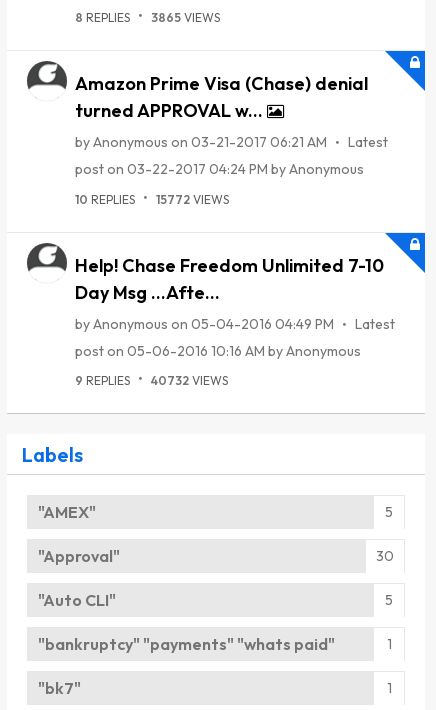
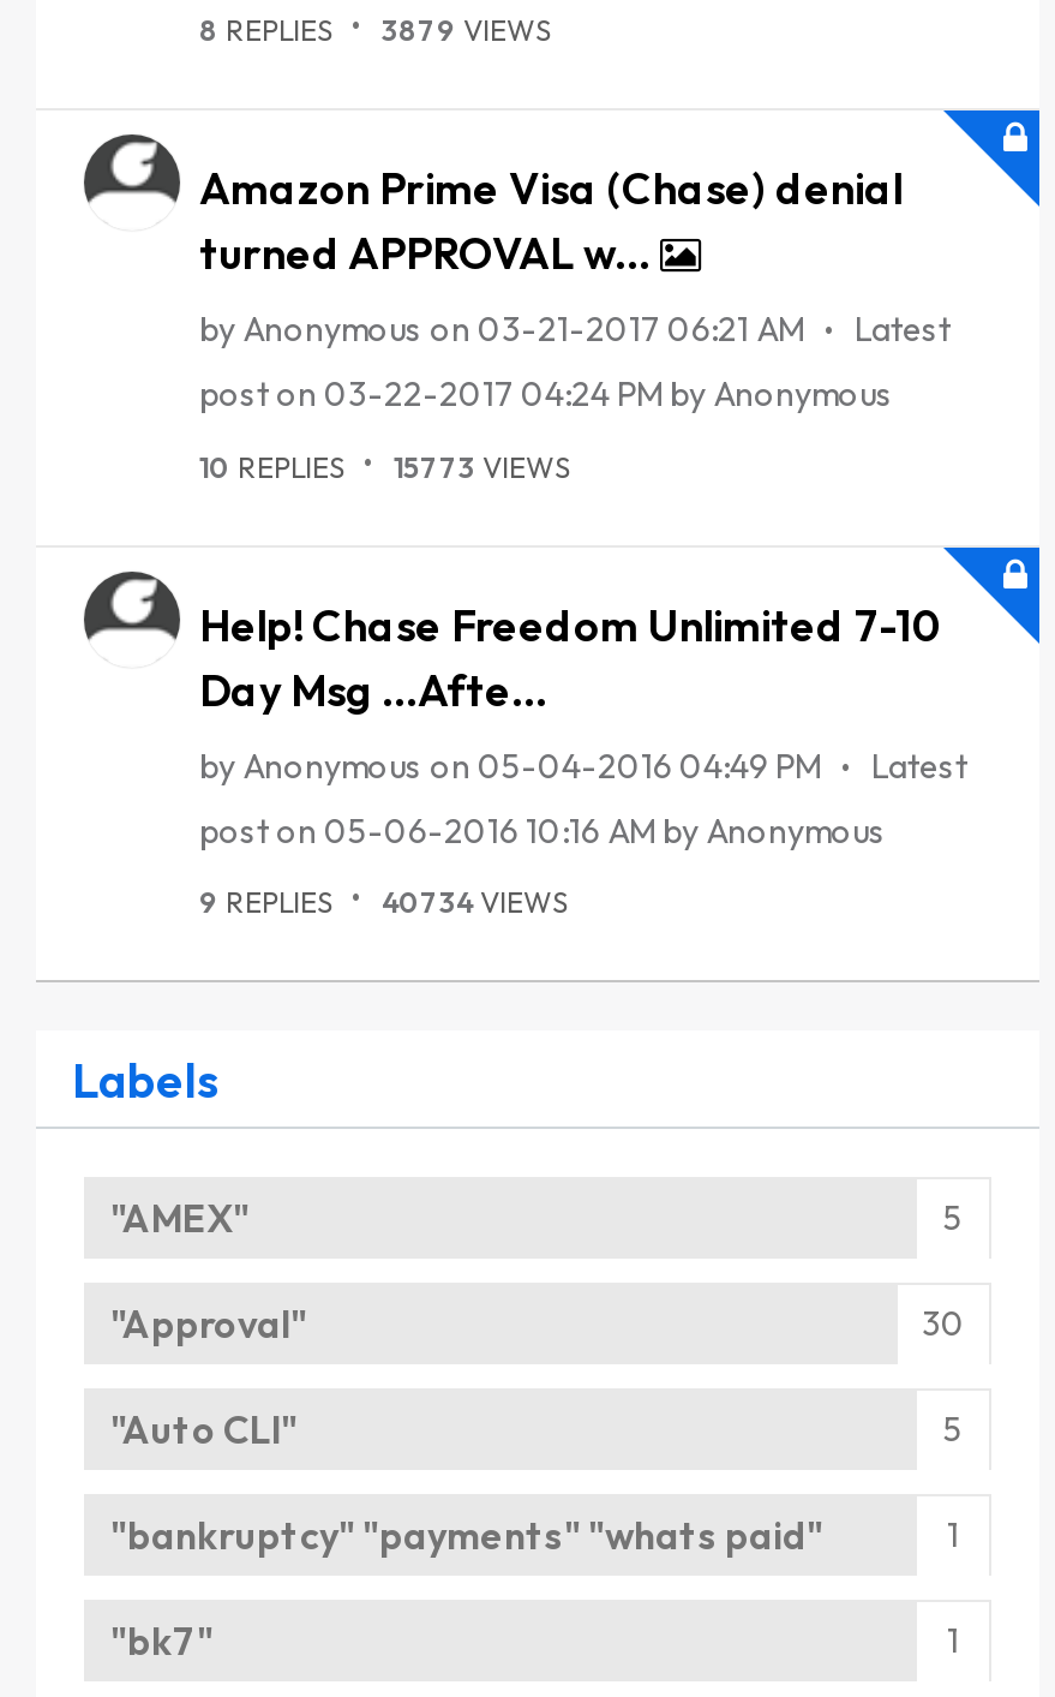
[75,10,220,25] 8 REPLIES 3865 VIEWS -> [199,12,550,48] 8 REPLIES 3879 VIEWS
[75,191,229,206] 10 REPLIES 15772 VIEWS -> [199,448,569,484] 10 REPLIES 15773 VIEWS
[75,373,228,388] 9 REPLIES 40732 VIEWS -> [199,884,567,920] 9 REPLIES 40734 VIEWS

